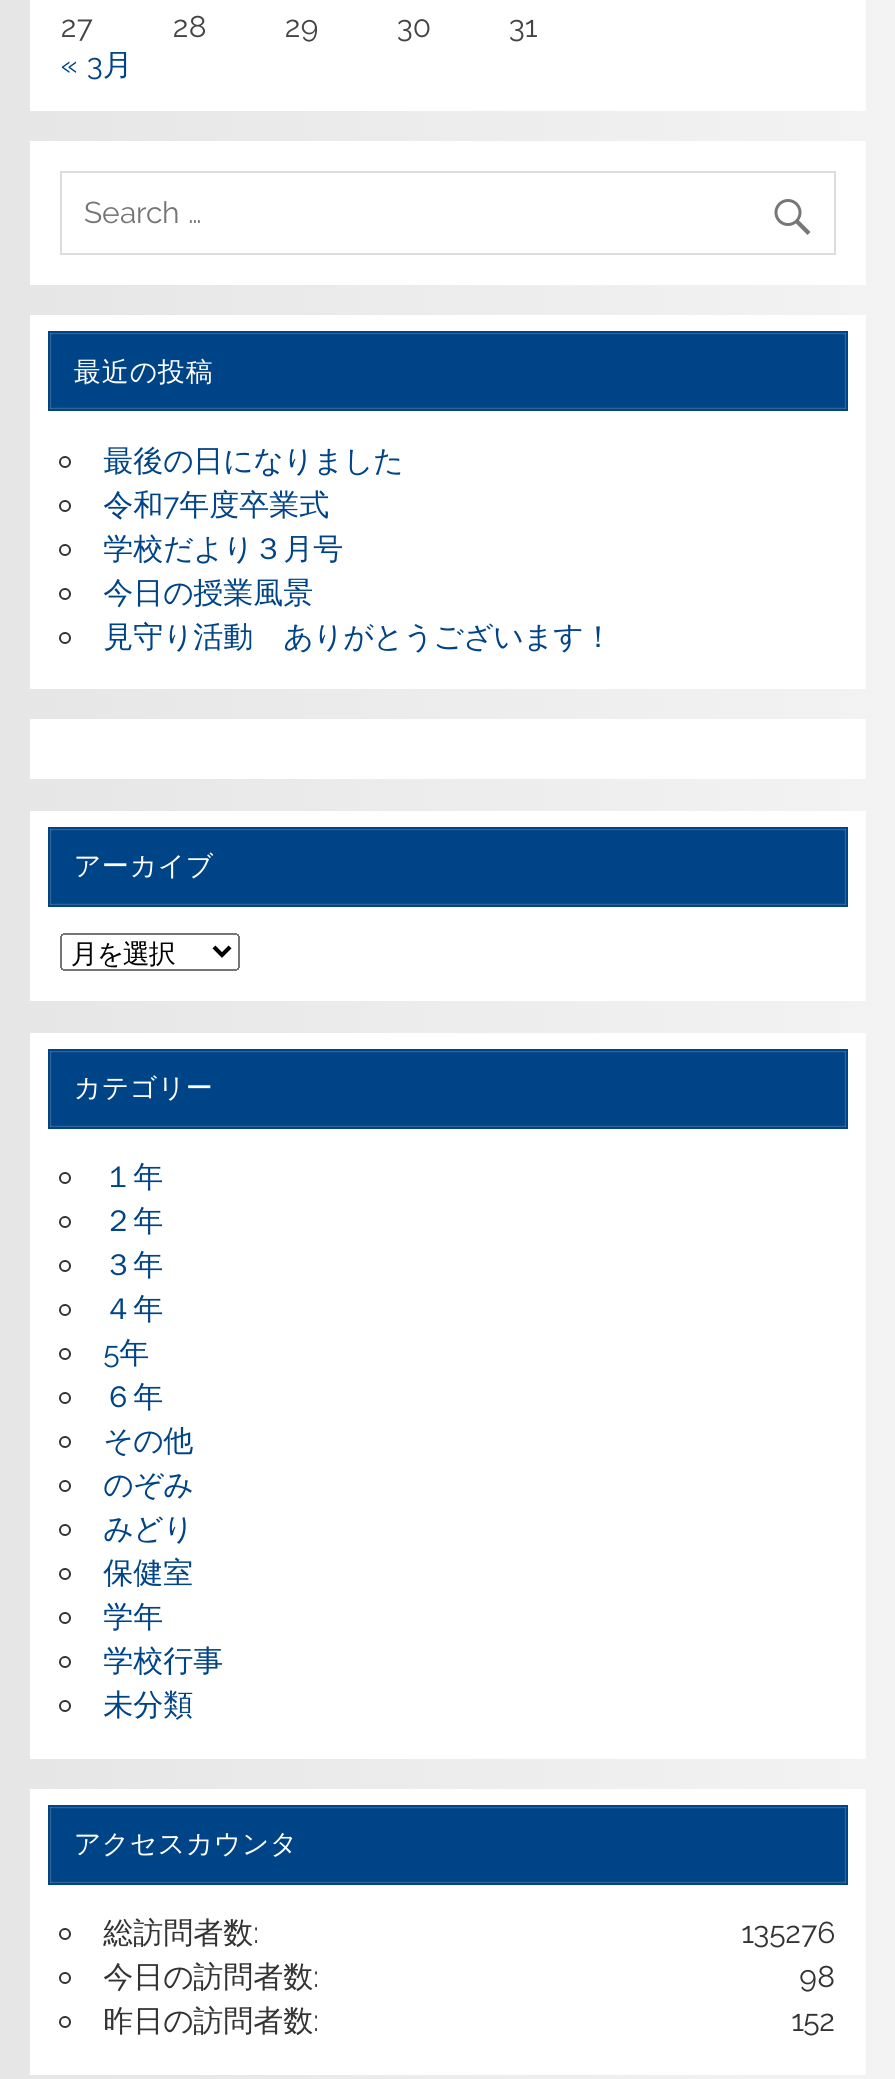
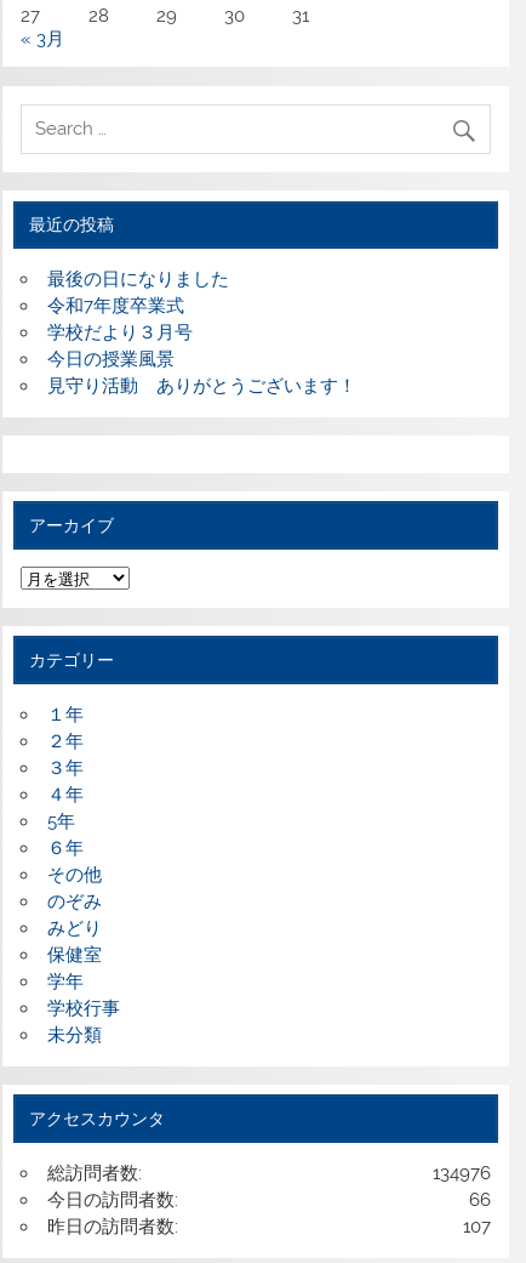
[741,1915,835,1951] 135276 -> [432,1162,490,1184] 134976
[799,1959,835,1995] 98 -> [469,1189,490,1210] 66
[791,2003,835,2039] 152 -> [462,1215,490,1237] 107

